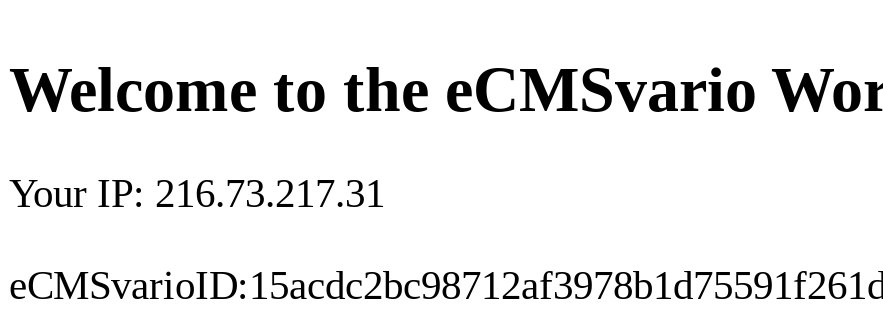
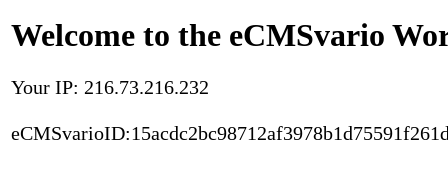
[9,171,385,215] Your IP: 216.73.217.31 -> [11,76,209,98] Your IP: 216.73.216.232

